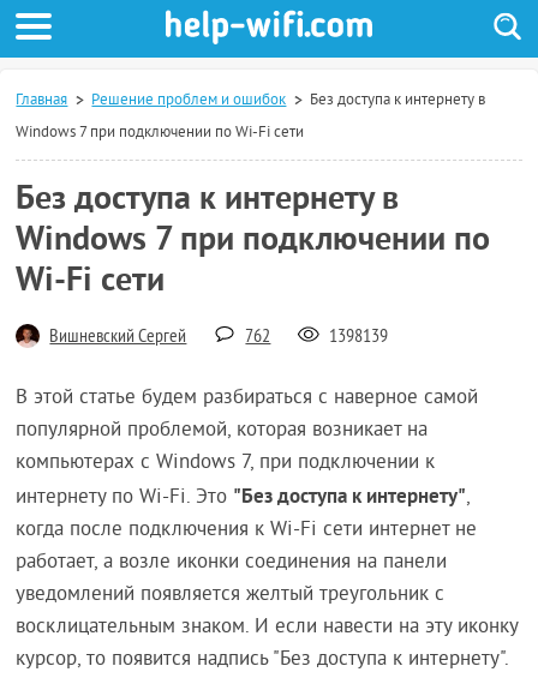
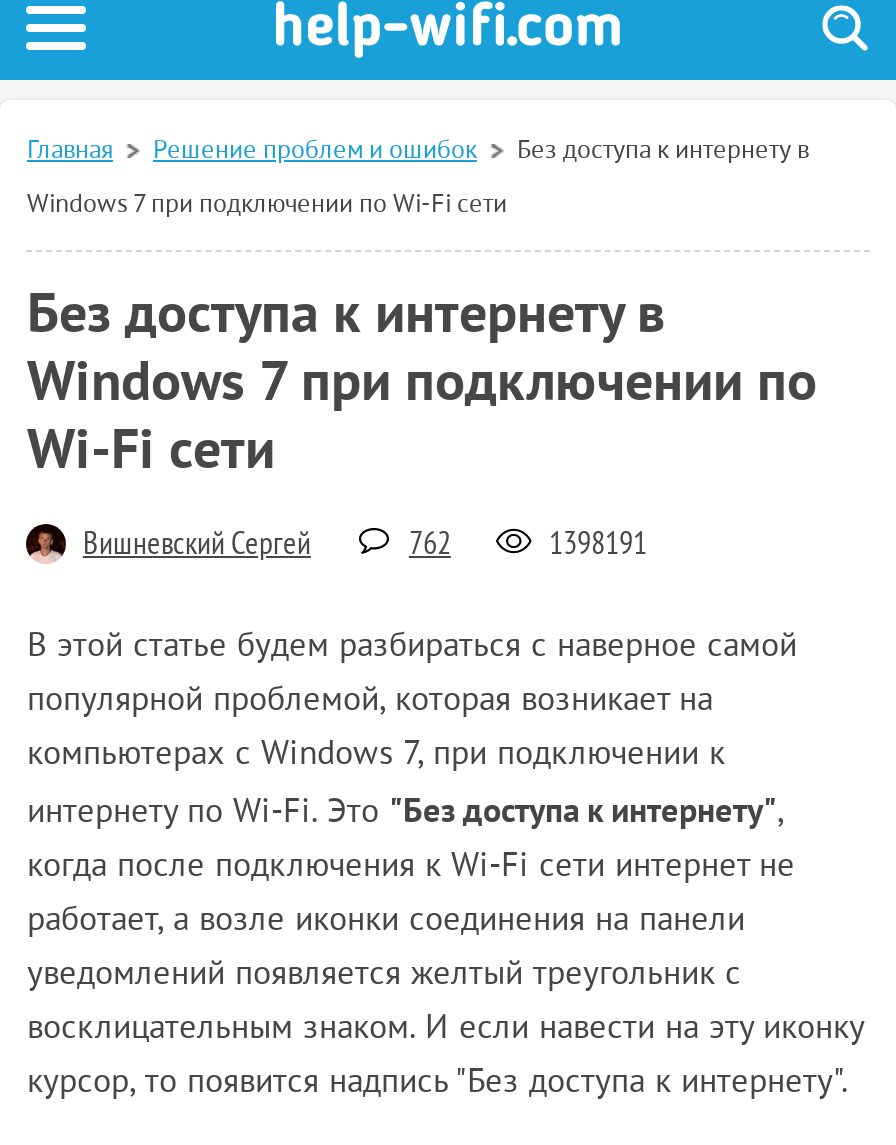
[330,325,388,349] 1398139 -> [549,526,647,566] 1398191

